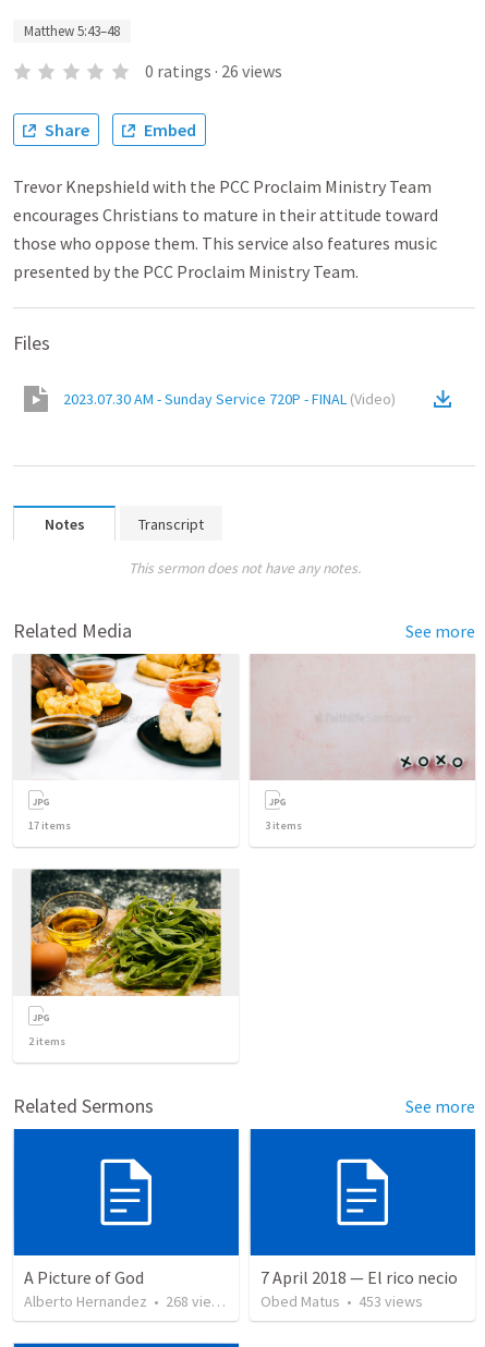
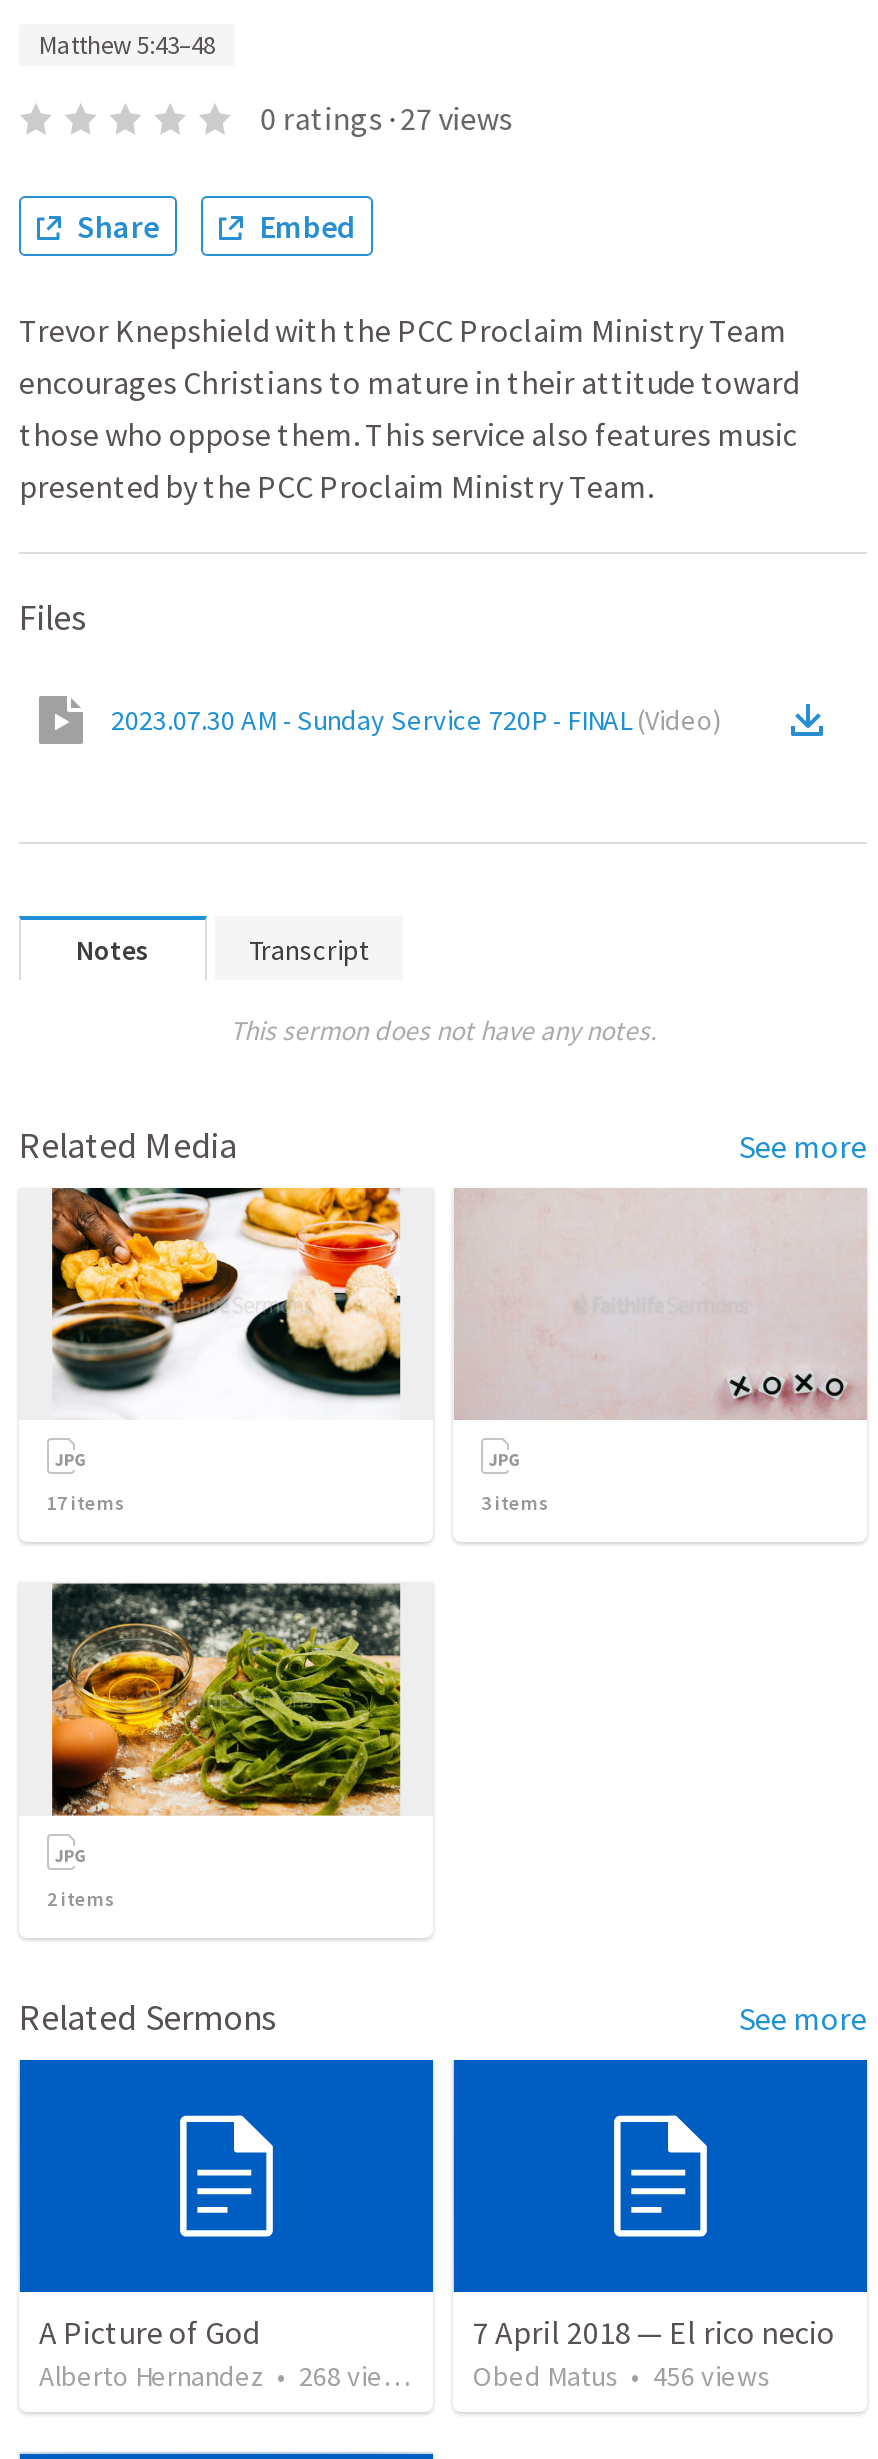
[145,60,282,82] 0 ratings · 26 views -> [260,98,512,138] 0 ratings · 27 views
[260,1292,423,1311] Obed Matus • 453 views -> [473,2359,771,2395] Obed Matus • 456 views

